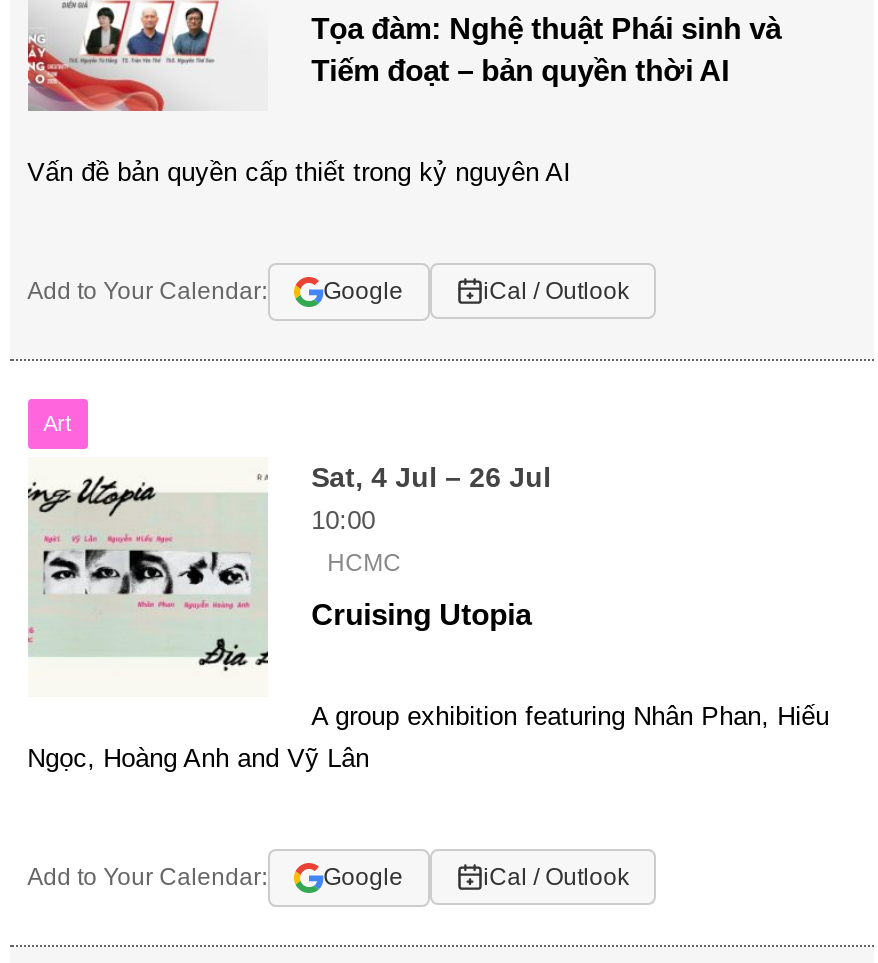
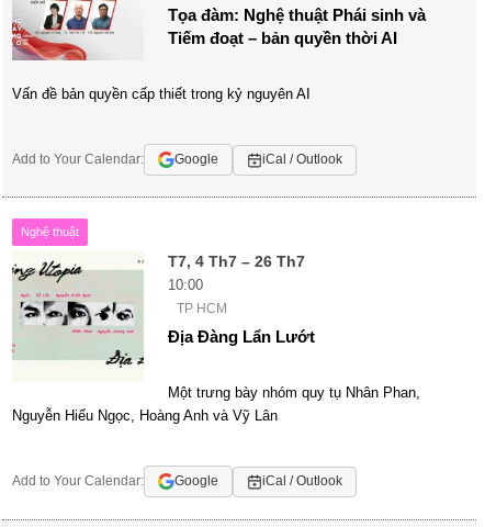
[43,411,71,435] Art -> [20,226,79,239] Nghệ thuật
[311,461,551,493] Sat, 4 Jul – 26 Jul -> [167,253,305,271] T7, 4 Th7 – 26 Th7
[327,549,401,577] HCMC -> [176,301,227,317] TP HCM
[311,597,531,631] Cruising Utopia -> [167,328,314,346] Địa Đàng Lẩn Lướt
[27,701,829,773] A group exhibition featuring Nhân Phan, Hiếu | Ngọc, Hoàng Anh and Vỹ Lân -> [12,385,420,424] Một trưng bày nhóm quy tụ Nhân Phan, | Nguyễn Hiếu Ngọc, Hoàng Anh và Vỹ Lân

